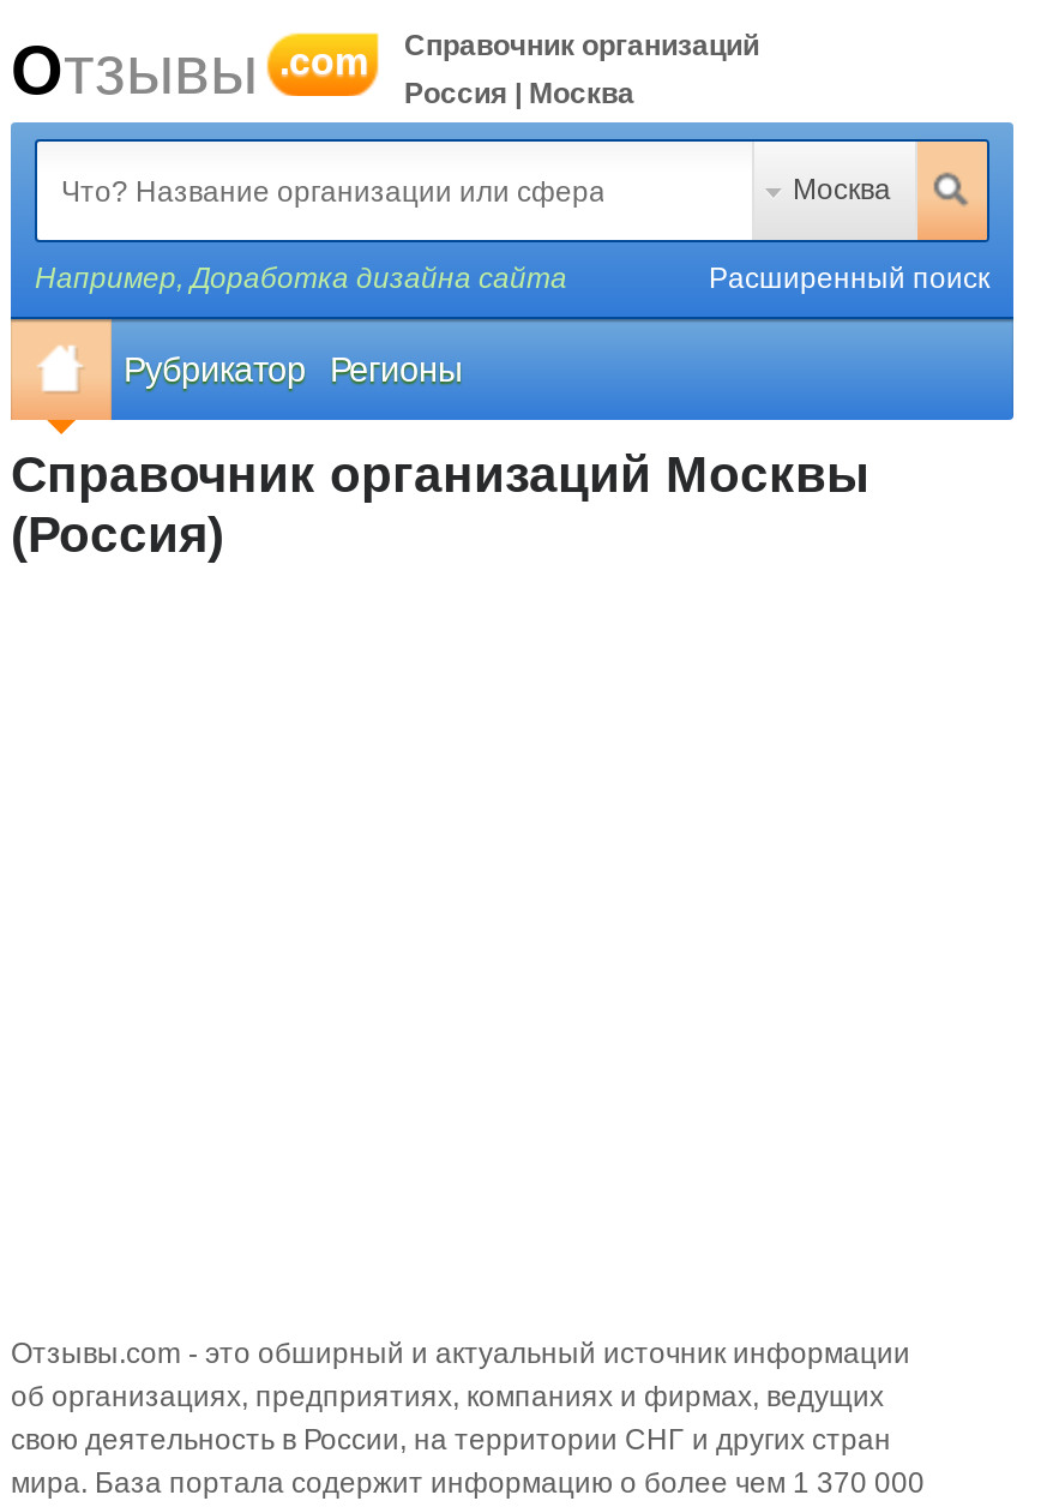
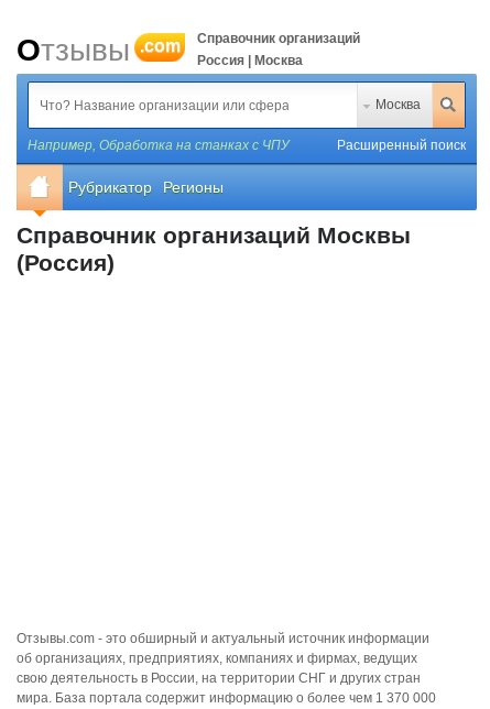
[35,262,567,295] Например, Доработка дизайна сайта -> [28,138,290,153] Например, Обработка на станках с ЧПУ

